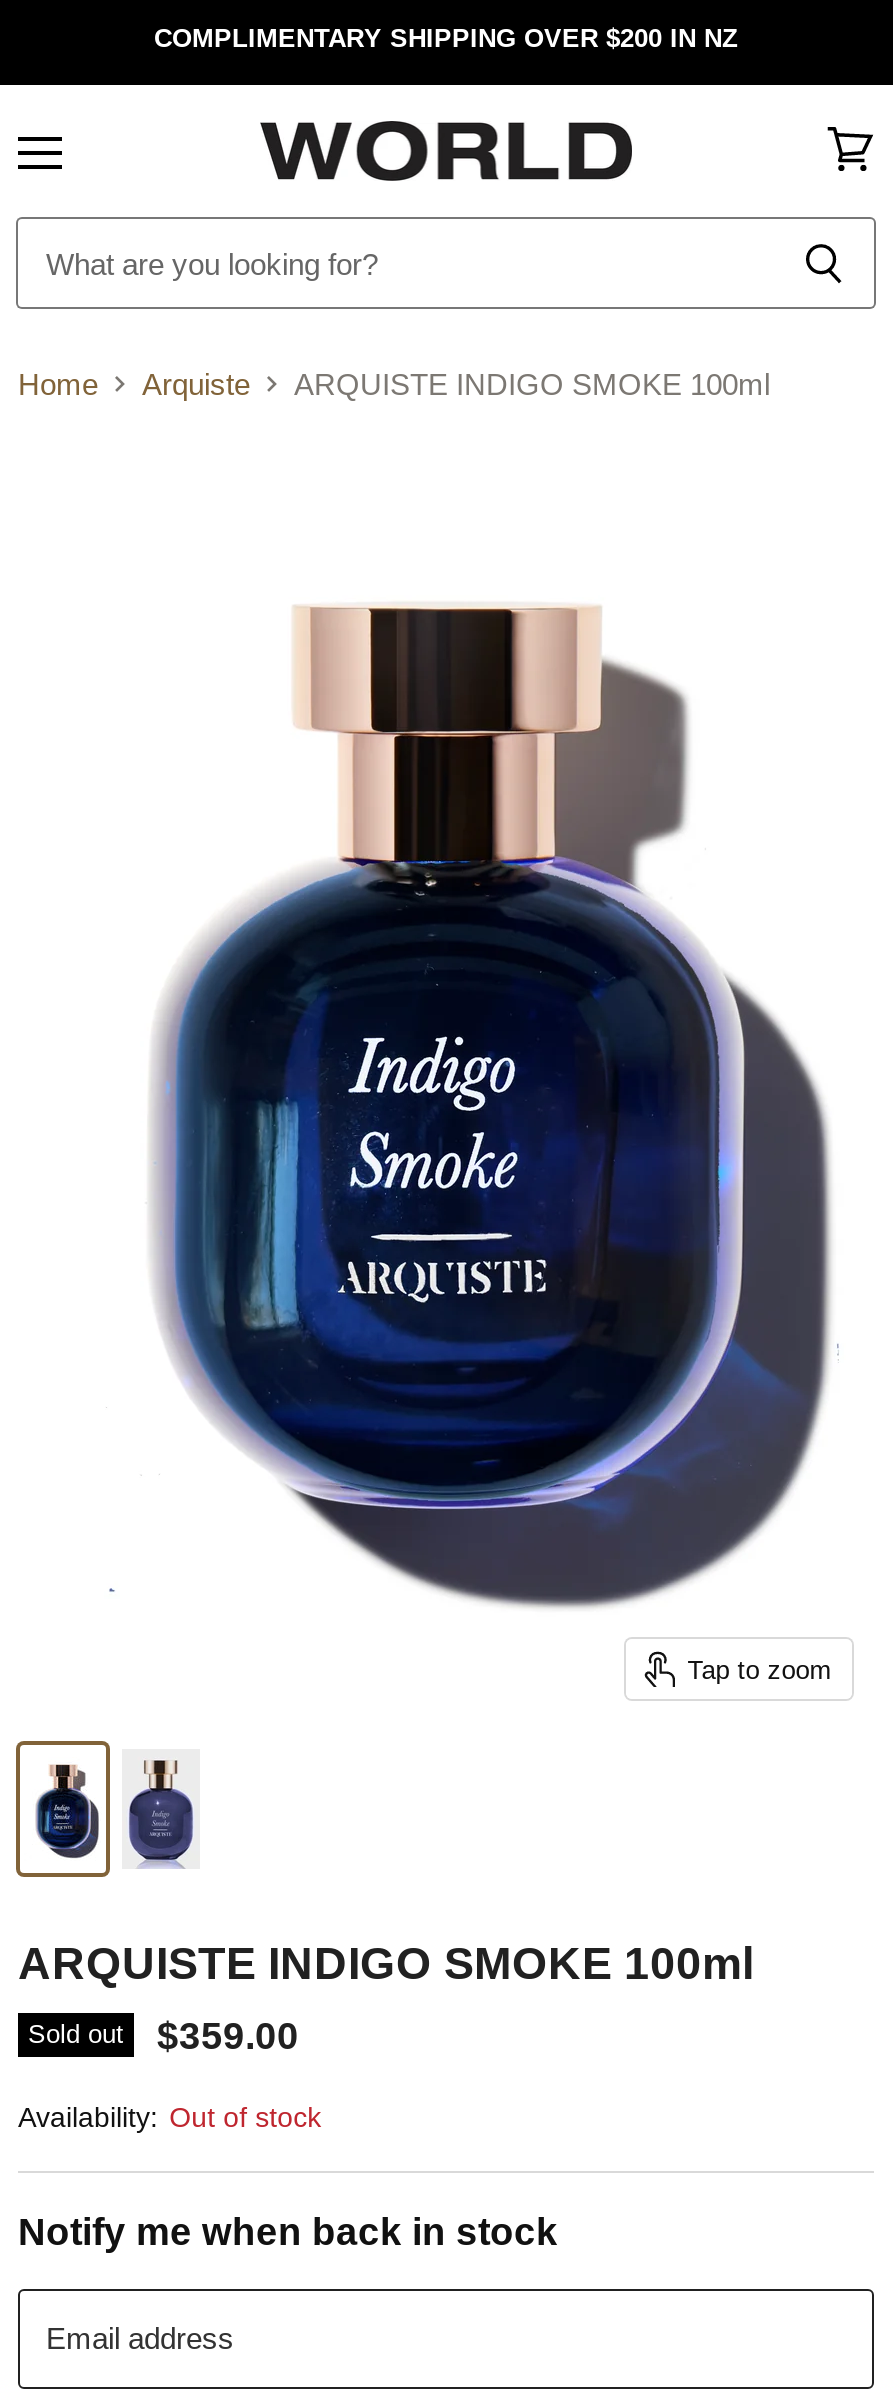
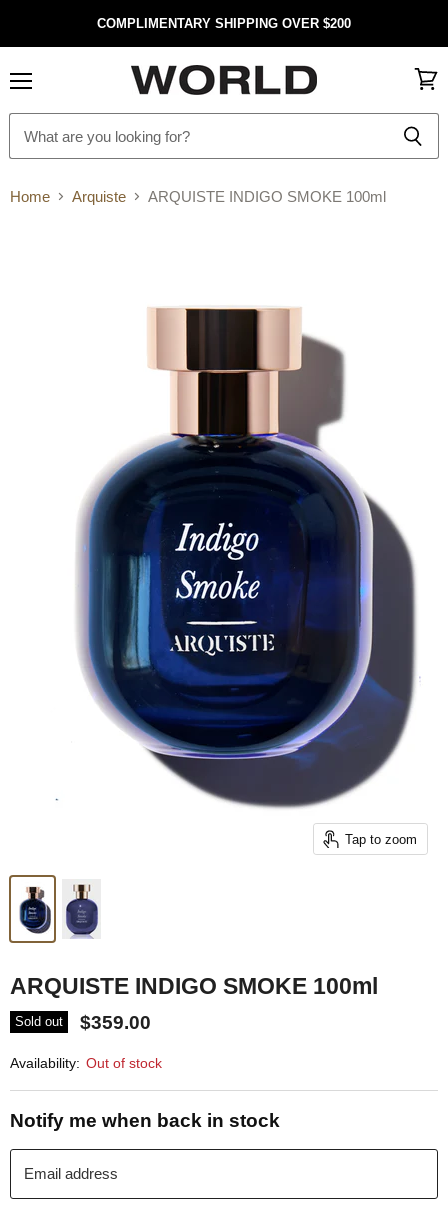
[154,23,738,53] COMPLIMENTARY SHIPPING OVER $200 IN NZ -> [97,16,351,31] COMPLIMENTARY SHIPPING OVER $200

